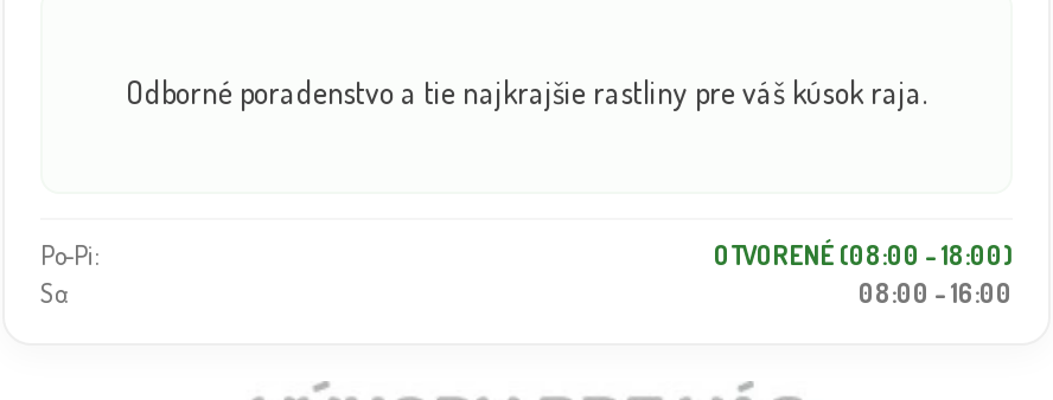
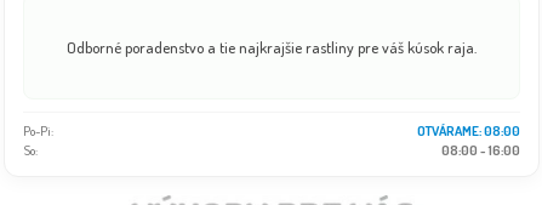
[714,240,1013,273] OTVORENÉ (08:00 - 18:00) -> [417,123,520,140] OTVÁRAME: 08:00

